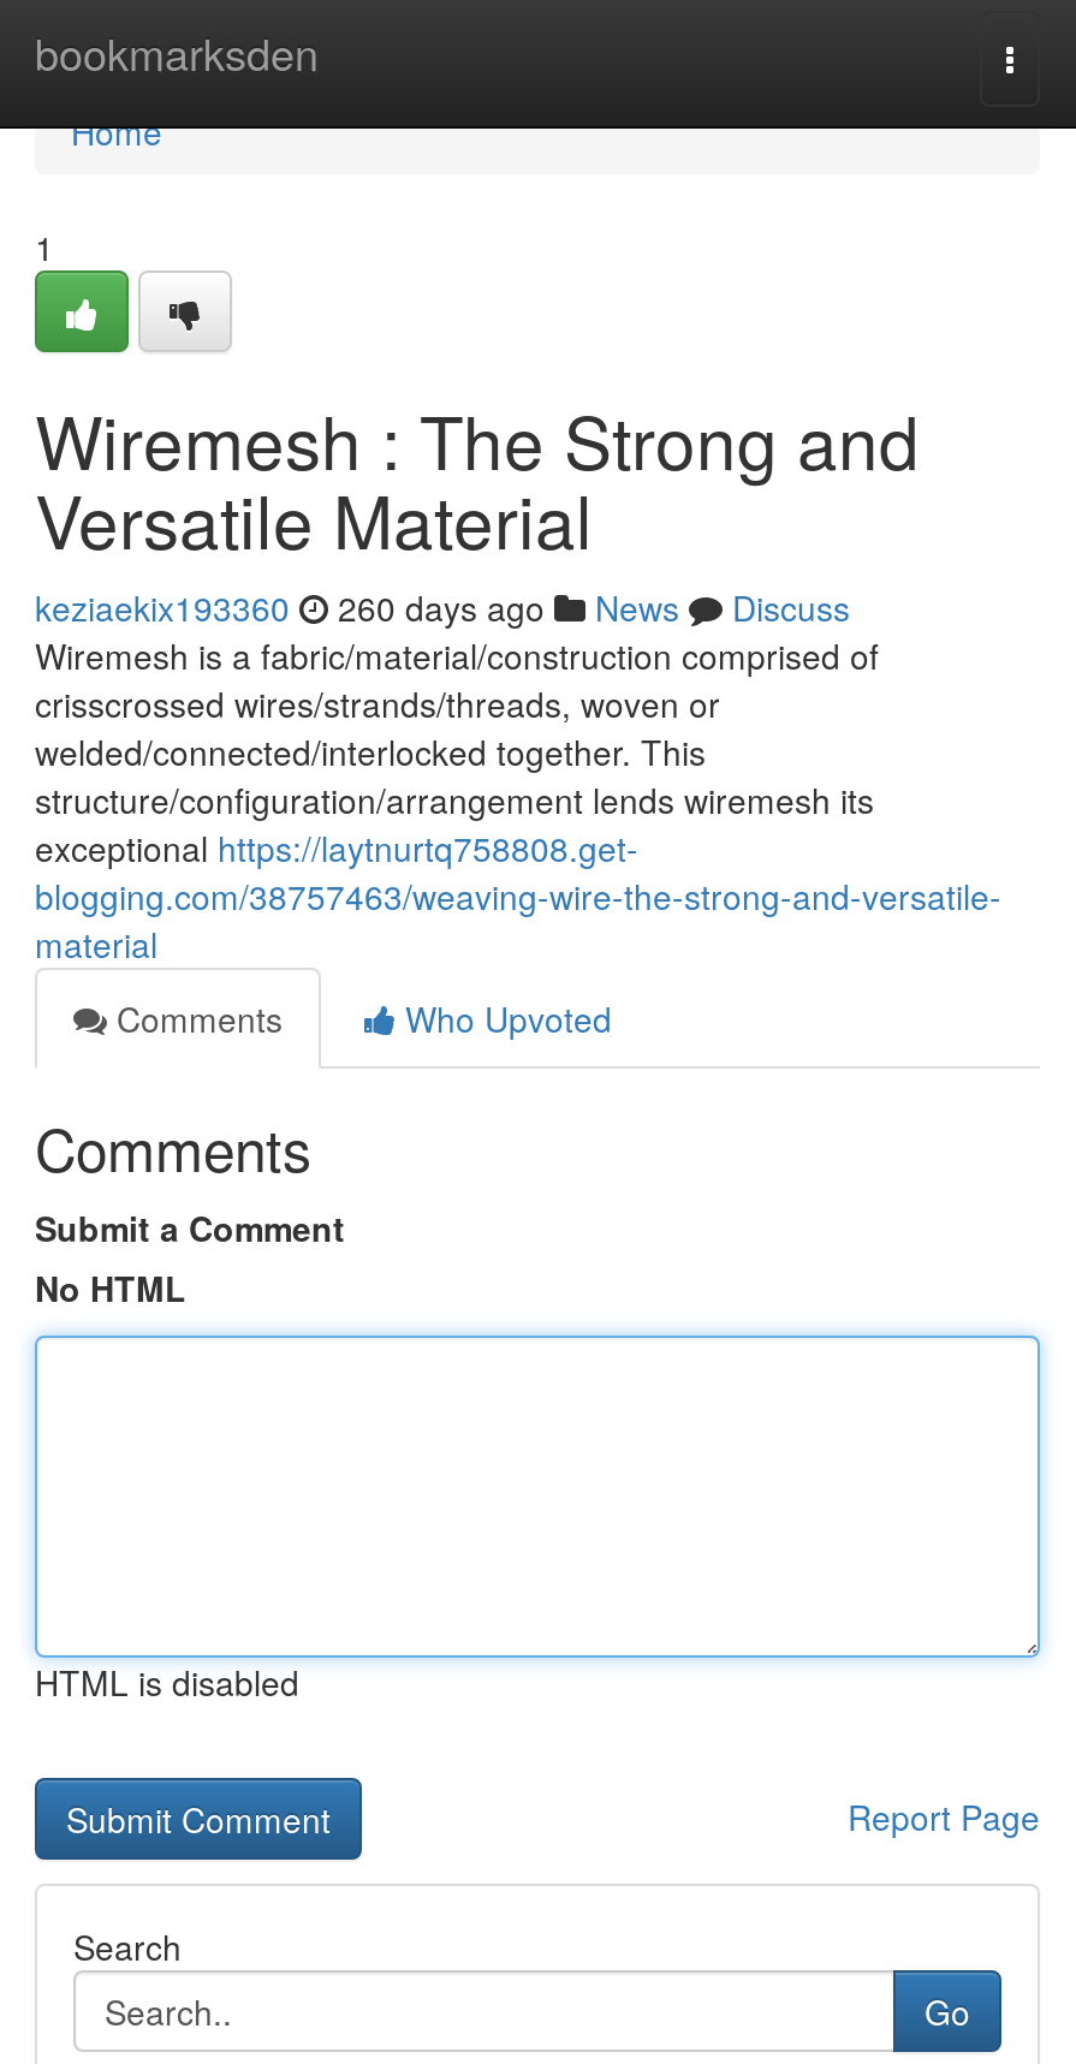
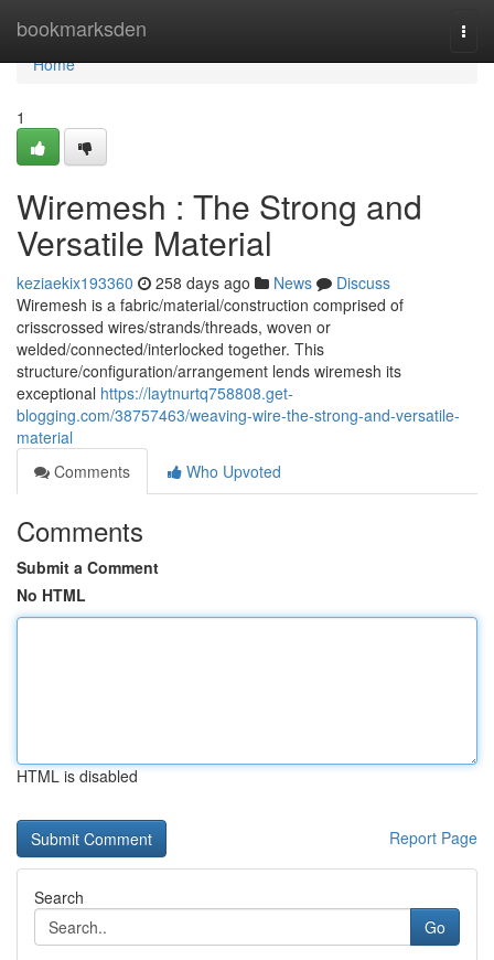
[35,583,850,631] keziaekix193360 260 days ago News Discuss -> [17,271,390,294] keziaekix193360 258 days ago News Discuss

